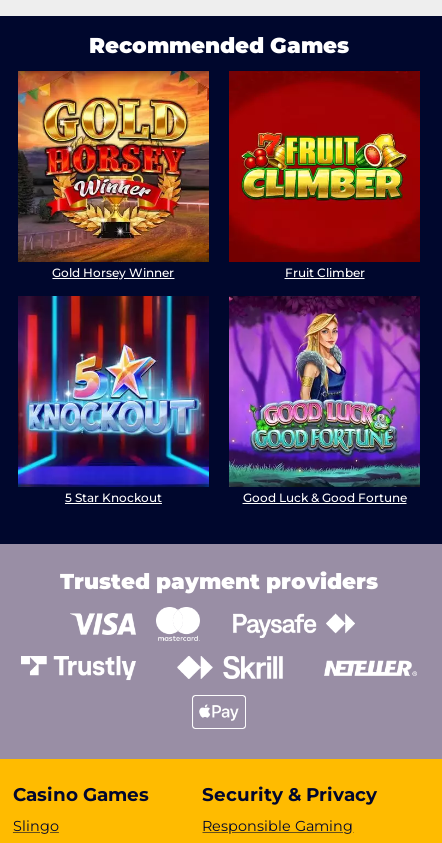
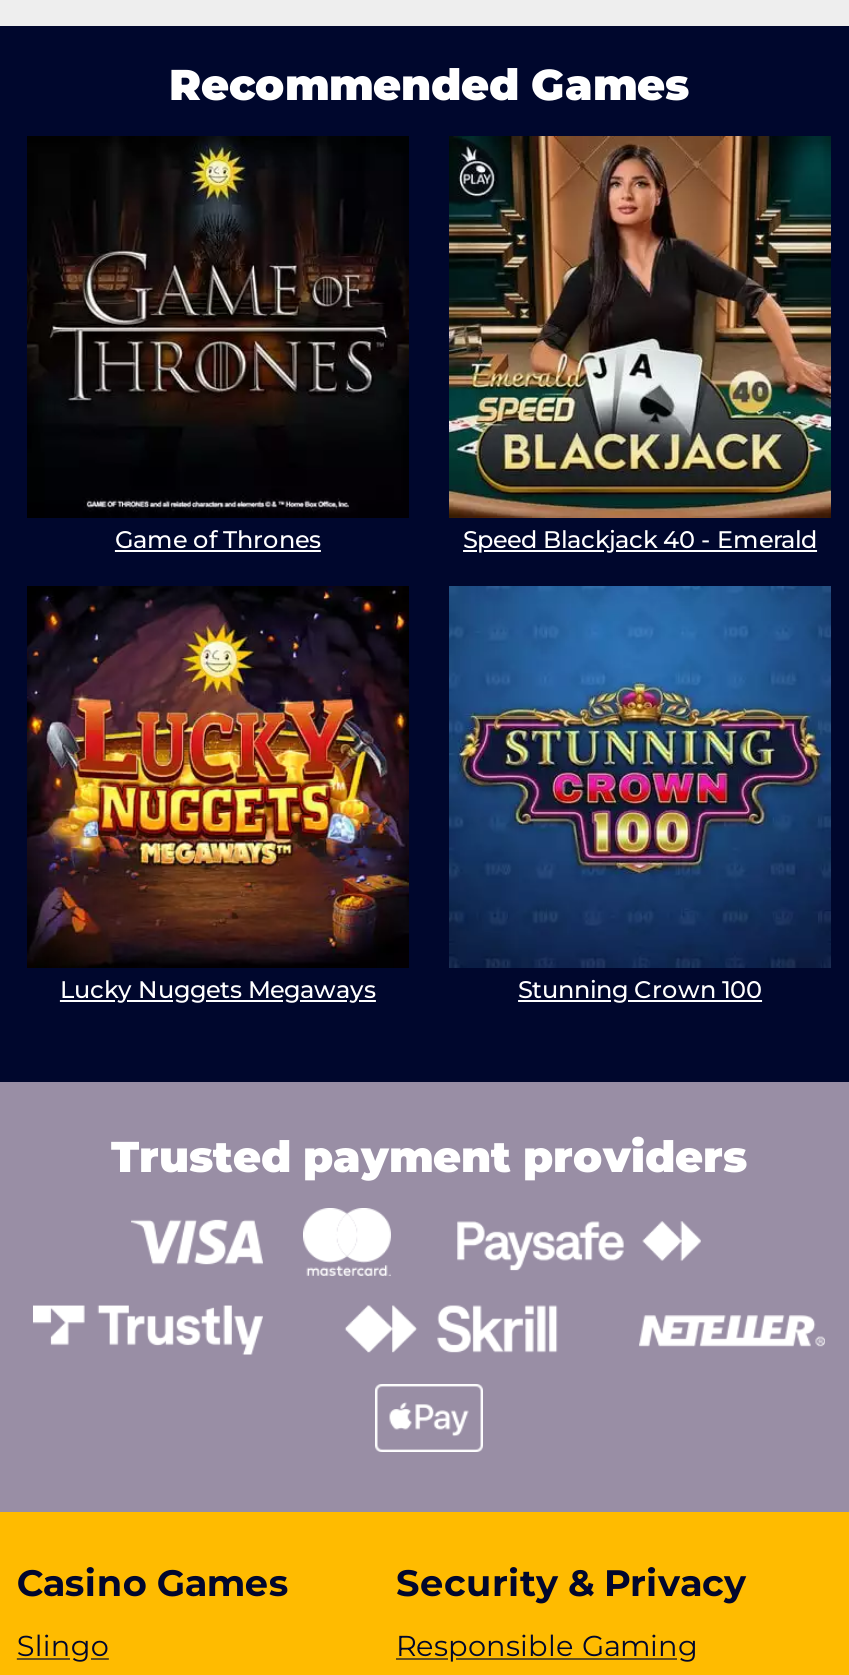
[17,70,364,280] [image] | Gold Horsey Winner | Fruit Climber -> [27,136,817,553] [image] | Game of Thrones | Speed Blackjack 40 - Emerald
[228,70,421,257] [image] -> [447,134,833,508] [image]
[17,295,406,505] [image] | 5 Star Knockout | Good Luck & Good Fortune -> [27,586,762,1003] [image] | Lucky Nuggets Megaways | Stunning Crown 100
[228,296,421,482] [image] -> [449,584,831,958] [image]

